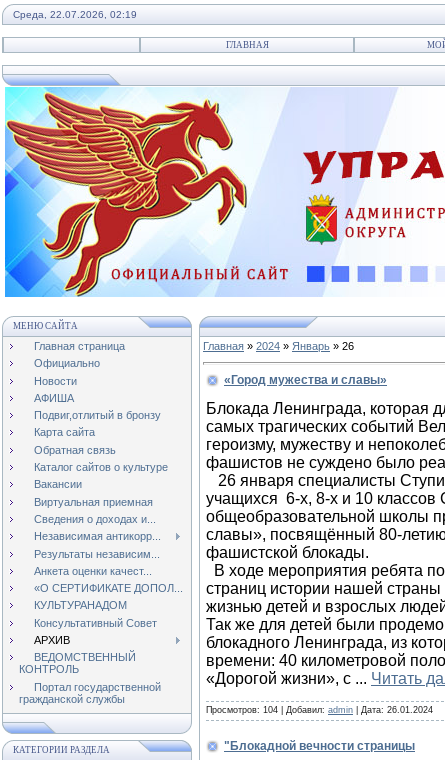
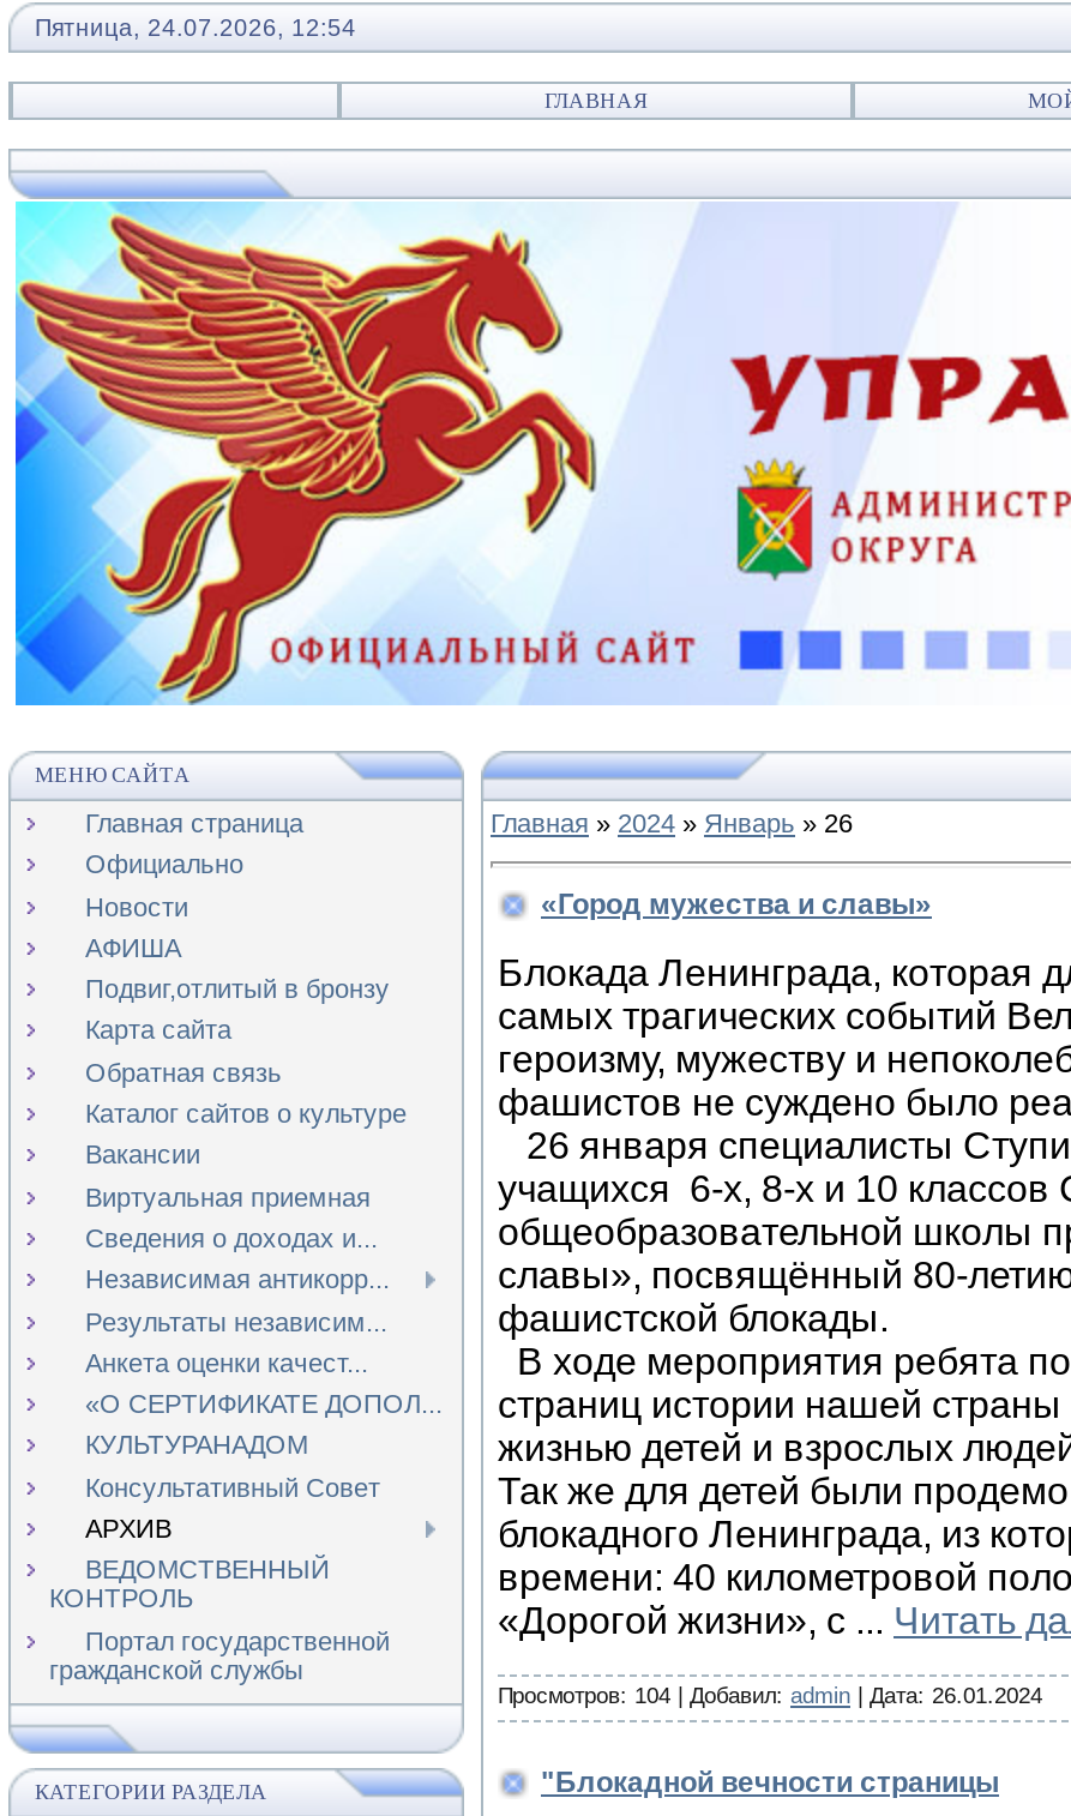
[13,9,137,20] Среда, 22.07.2026, 02:19 -> [35,14,356,41] Пятница, 24.07.2026, 12:54

